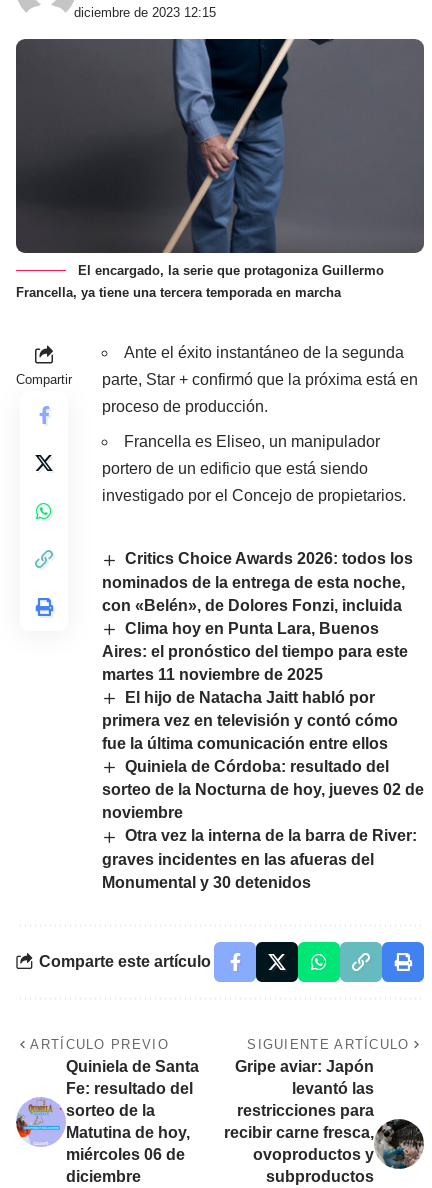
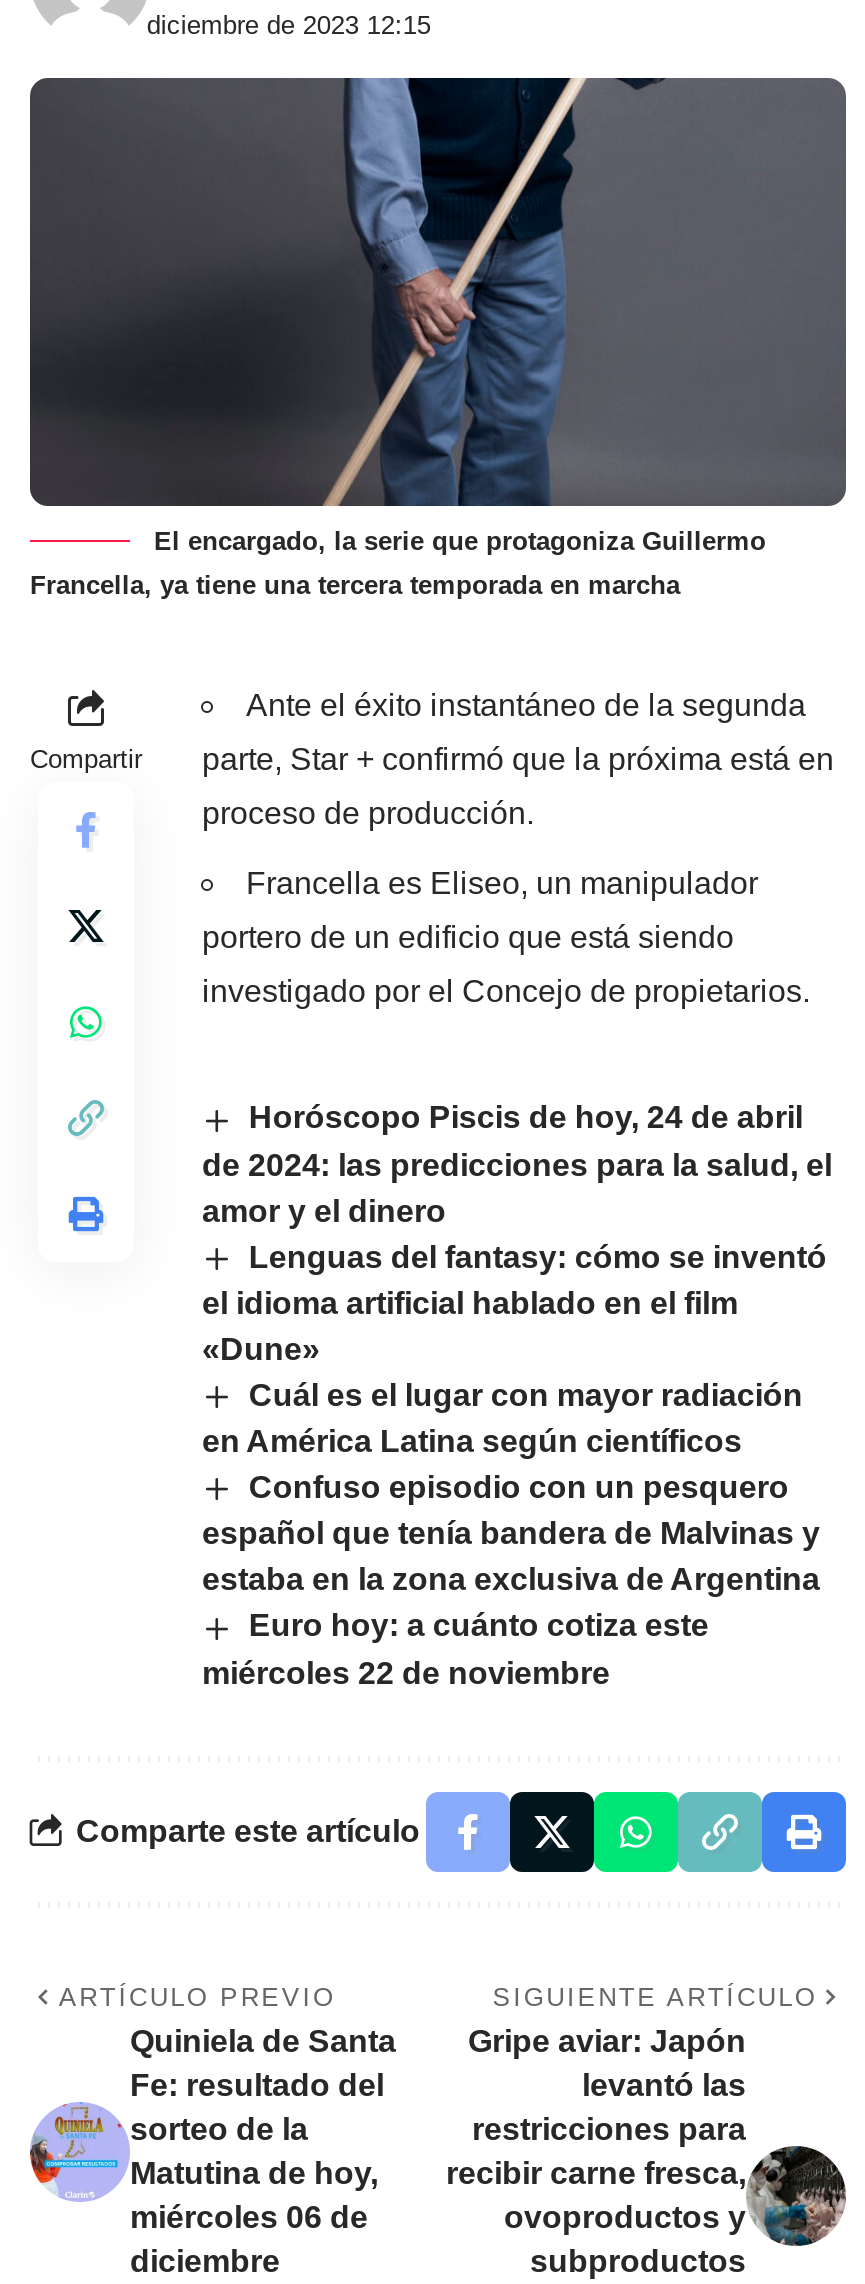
[102,550,424,891] Critics Choice Awards 2026: todos los | nominados de la entrega de esta noche, | con «Belén», de Dolores Fonzi, incluida | Clima hoy en Punta Lara, Buenos | Aires: el pronóstico del tiempo para este | martes 11 noviembre de 2025 | El hijo de Natacha Jaitt habló por | primera vez en televisión y contó cómo | fue la última comunicación entre ellos | Quiniela de Córdoba: resultado del | sorteo de la Nocturna de hoy, jueves 02 de | noviembre | Otra vez la interna de la barra de River: | graves incidentes en las afueras del | Monumental y 30 detenidos -> [202,1101,832,1690] Horóscopo Piscis de hoy, 24 de abril | de 2024: las predicciones para la salud, el | amor y el dinero | Lenguas del fantasy: cómo se inventó | el idioma artificial hablado en el film | «Dune» | Cuál es el lugar con mayor radiación | en América Latina según científicos | Confuso episodio con un pesquero | español que tenía bandera de Malvinas y | estaba en la zona exclusiva de Argentina | Euro hoy: a cuánto cotiza este | miércoles 22 de noviembre

